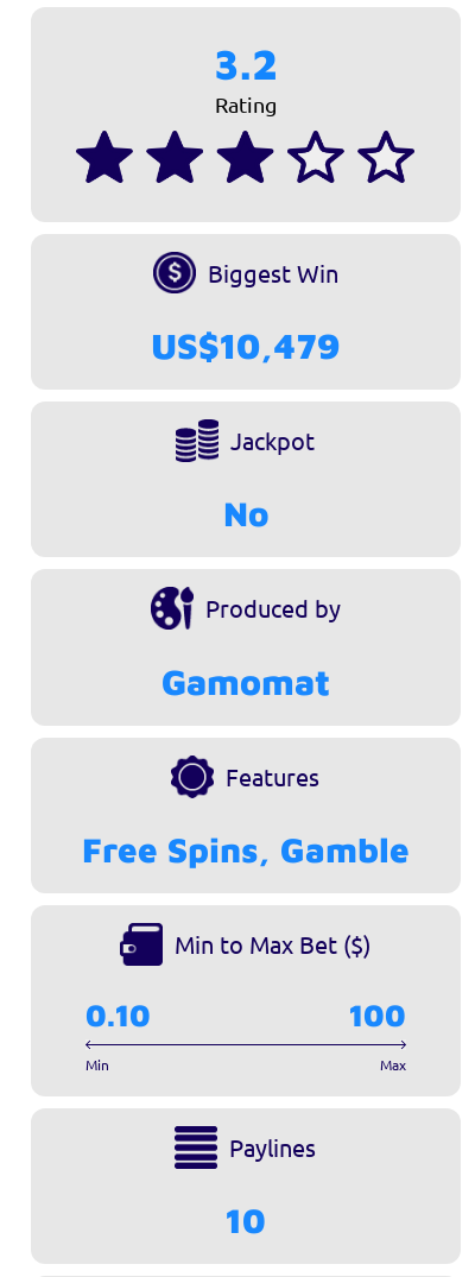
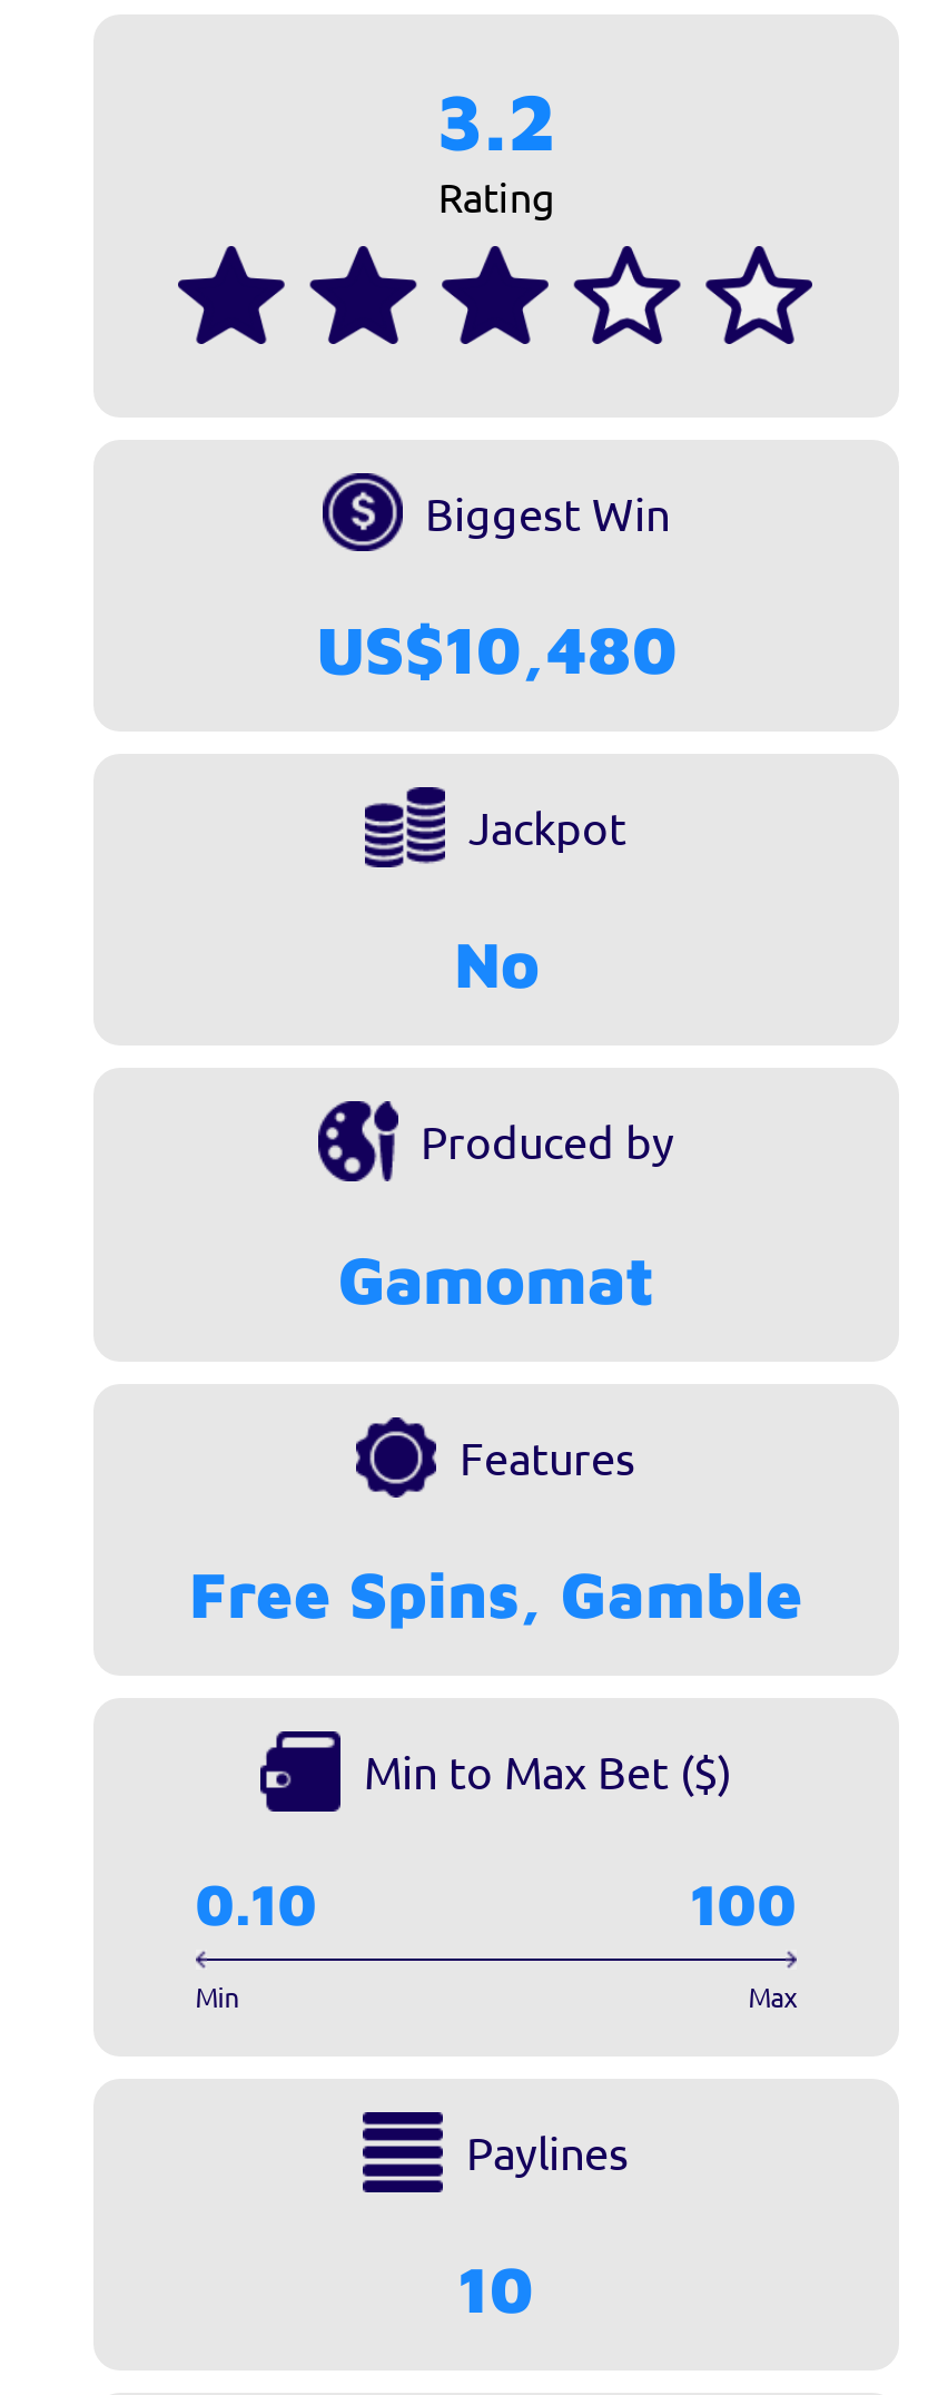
[151,325,340,366] US$10,479 -> [316,610,677,688] US$10,480

